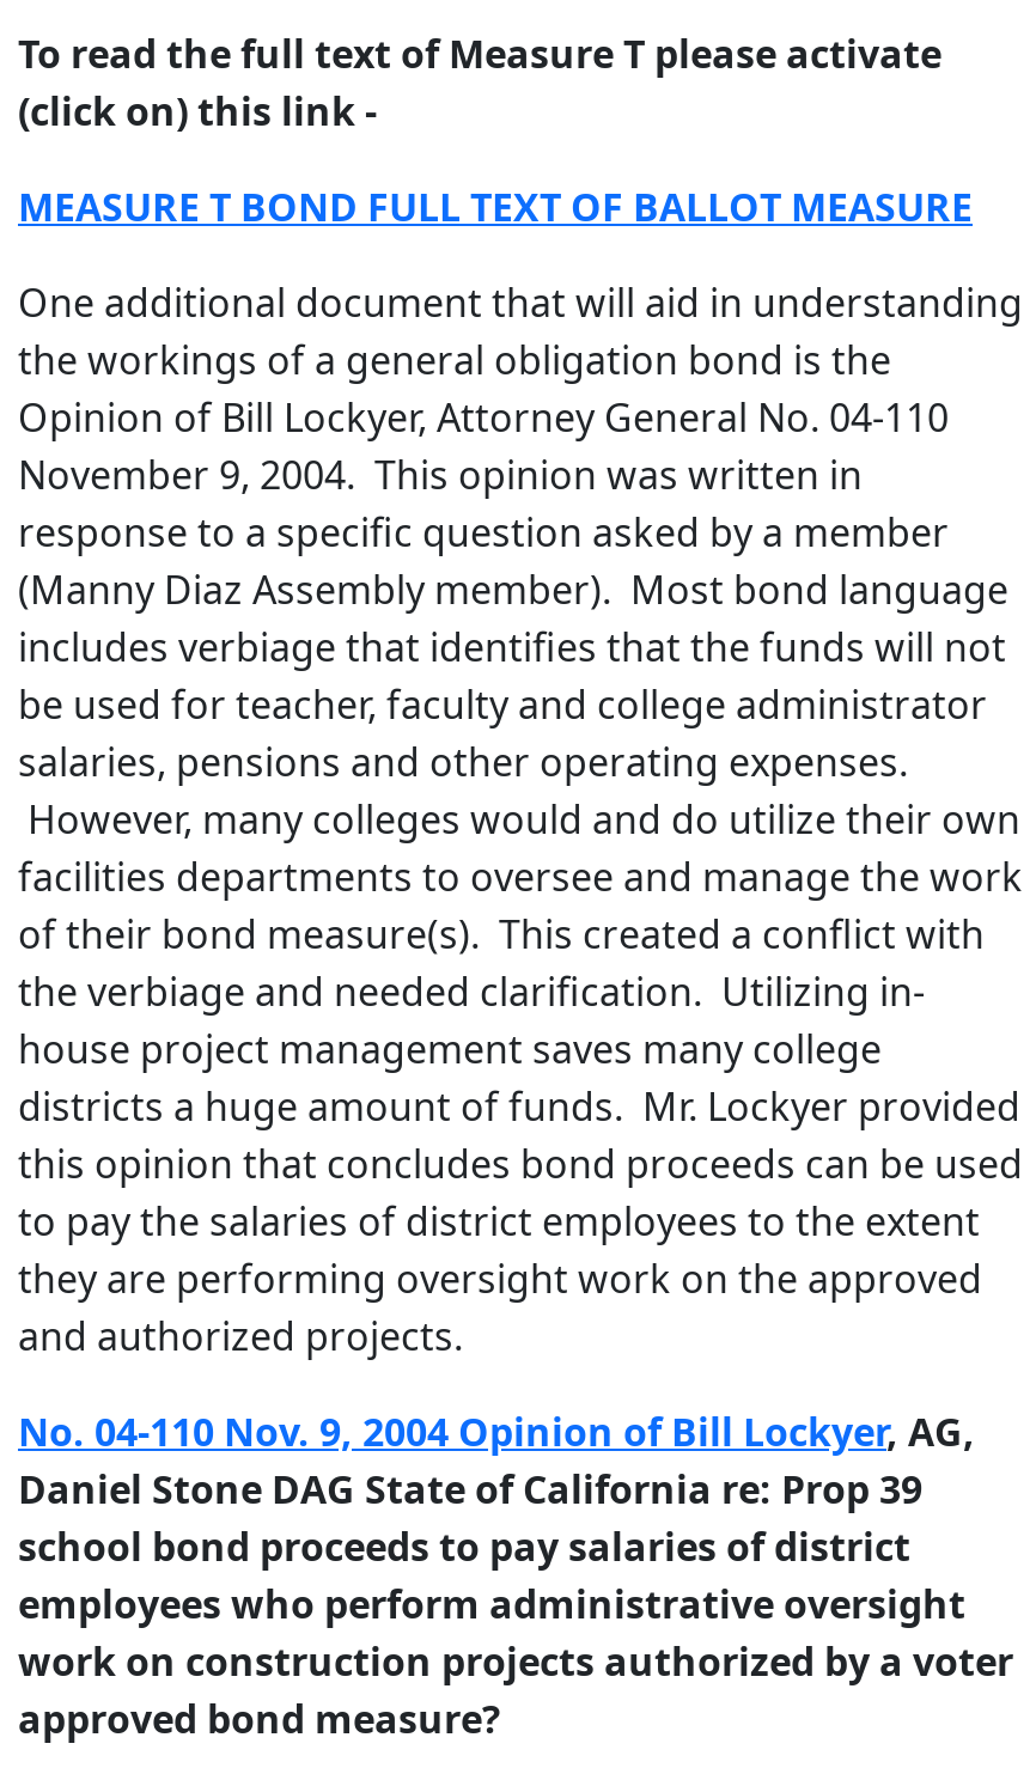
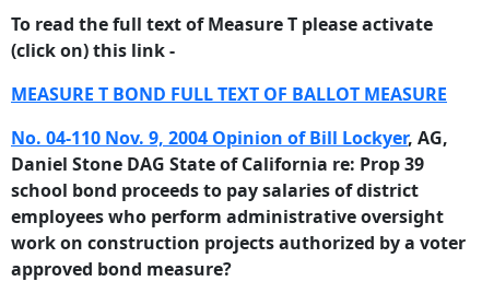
[18,275,1023,1362] One additional document that will aid in understanding | the workings of a general obligation bond is the | Opinion of Bill Lockyer, Attorney General No. 04-110 | November 9, 2004. This opinion was written in | response to a specific question asked by a member | (Manny Diaz Assembly member). Most bond language | includes verbiage that identifies that the funds will not | be used for teacher, faculty and college administrator | salaries, pensions and other operating expenses. | However, many colleges would and do utilize their own | facilities departments to oversee and manage the work | of their bond measure(s). This created a conflict with | the verbiage and needed clarification. Utilizing in- | house project management saves many college | districts a huge amount of funds. Mr. Lockyer provided | this opinion that concludes bond proceeds can be used | to pay the salaries of district employees to the extent | they are performing oversight work on the approved | and authorized projects. -> none

